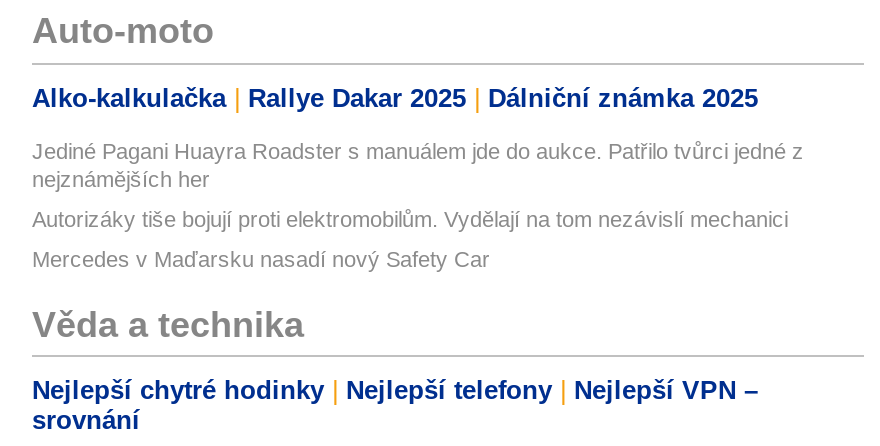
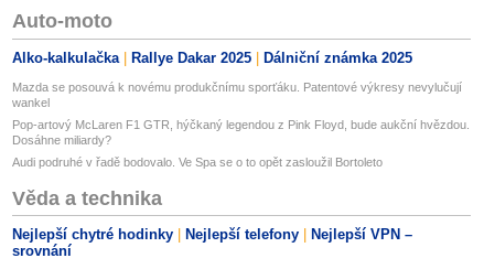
[32,138,804,190] Jediné Pagani Huayra Roadster s manuálem jde do aukce. Patřilo tvůrci jedné z | nejznámějších her -> [12,80,462,109] Mazda se posouvá k novému produkčnímu sporťáku. Patentové výkresy nevylučují | wankel
[32,206,788,230] Autorizáky tiše bojují proti elektromobilům. Vydělají na tom nezávislí mechanici -> [12,118,470,146] Pop-artový McLaren F1 GTR, hýčkaný legendou z Pink Floyd, bude aukční hvězdou. | Dosáhne miliardy?
[32,246,490,270] Mercedes v Maďarsku nasadí nový Safety Car -> [12,155,383,168] Audi podruhé v řadě bodovalo. Ve Spa se o to opět zasloužil Bortoleto

